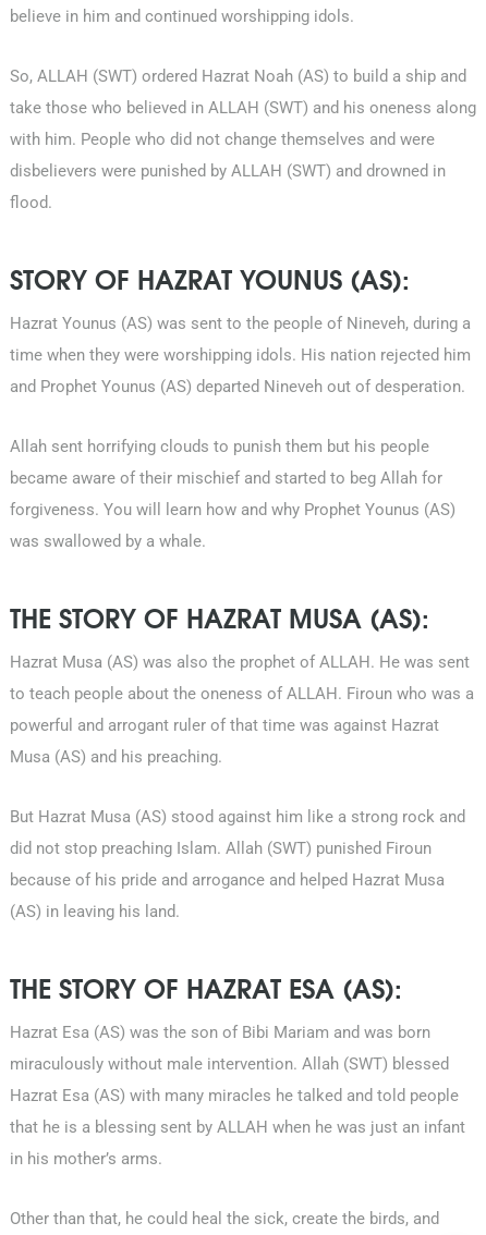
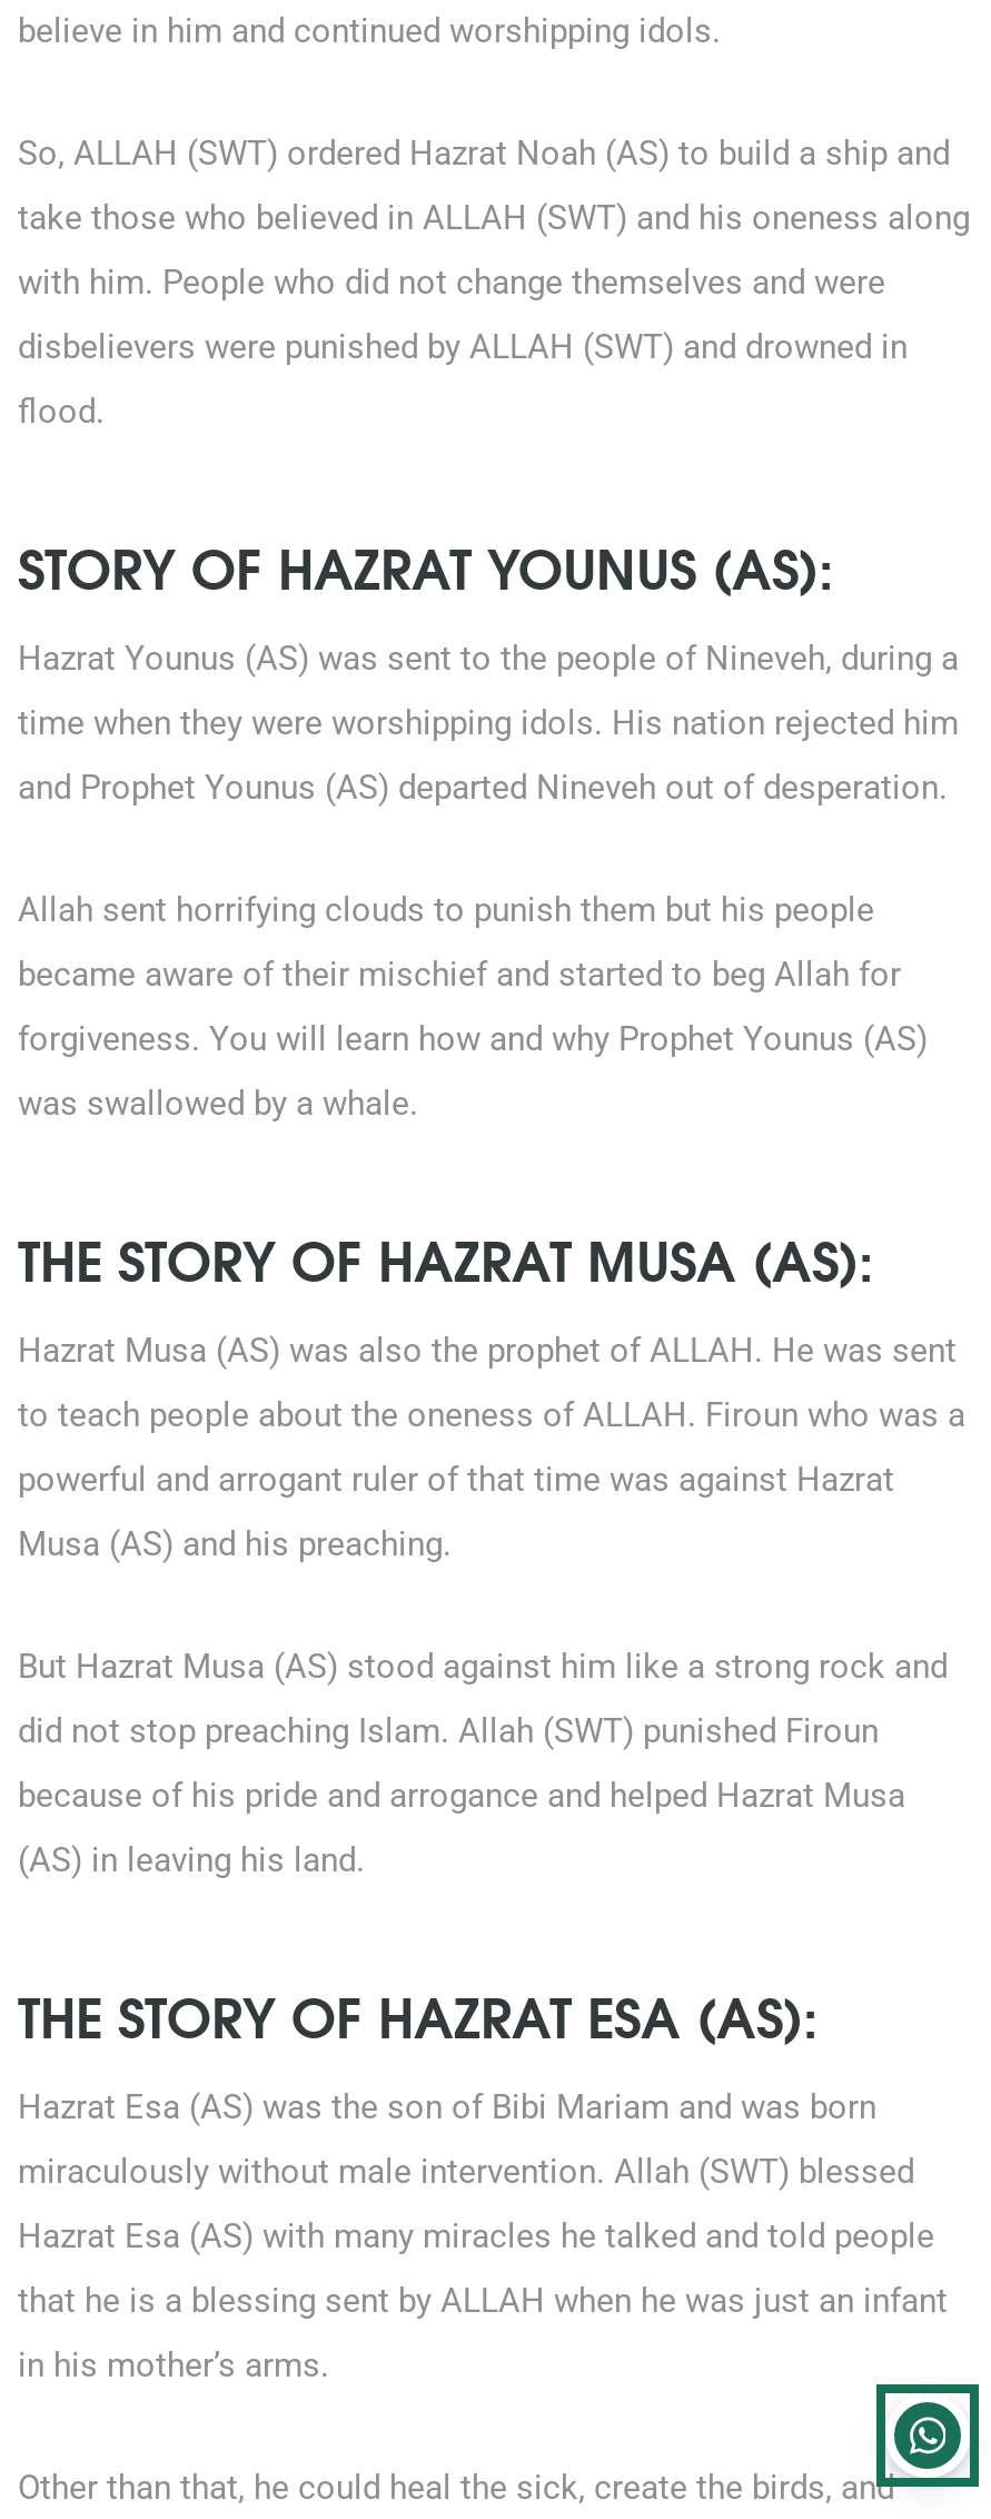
none -> [874,2382,981,2491] [image]

